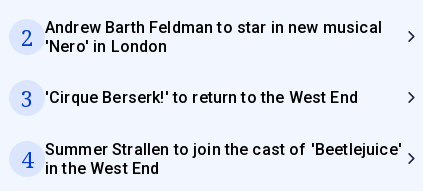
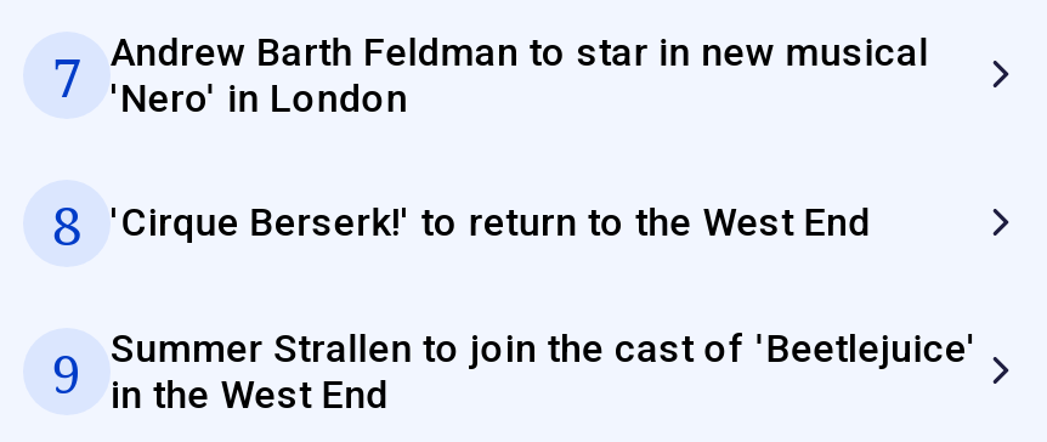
[21,18,382,56] 2 Andrew Barth Feldman to star in new musical 'Nero' in London -> [52,28,929,121] 7 Andrew Barth Feldman to star in new musical 'Nero' in London
[21,83,358,113] 3 'Cirque Berserk!' to return to the West End -> [52,186,871,259] 8 'Cirque Berserk!' to return to the West End
[21,140,402,178] 4 Summer Strallen to join the cast of 'Beetlejuice' in the West End -> [52,325,977,417] 9 Summer Strallen to join the cast of 'Beetlejuice' in the West End

